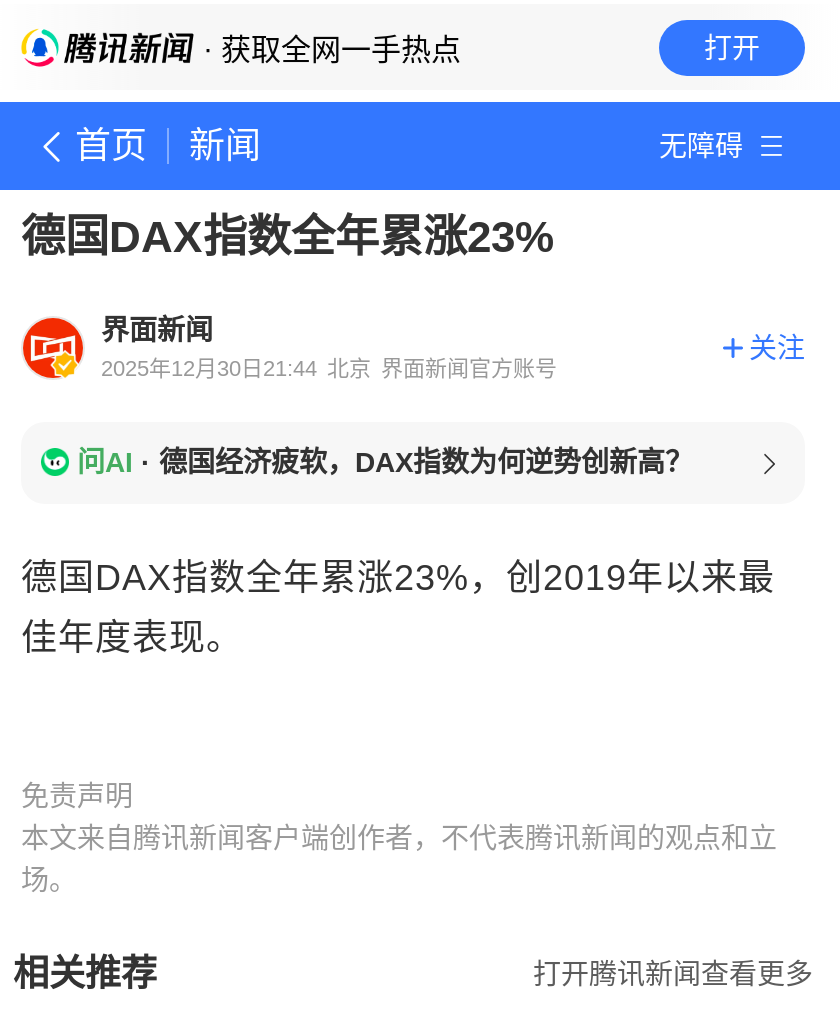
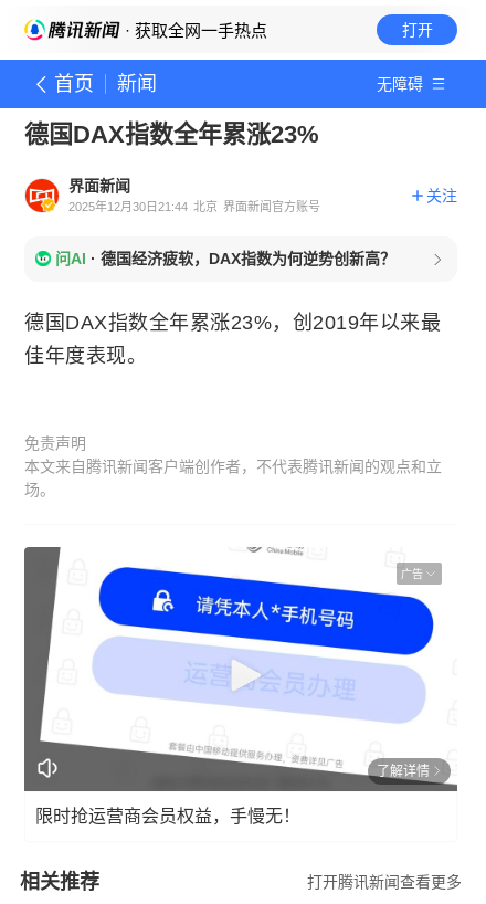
none -> [23,530,458,792] [image] | 广告
none -> [35,763,430,825] 了解详情 | 限时抢运营商会员权益，手慢无！

